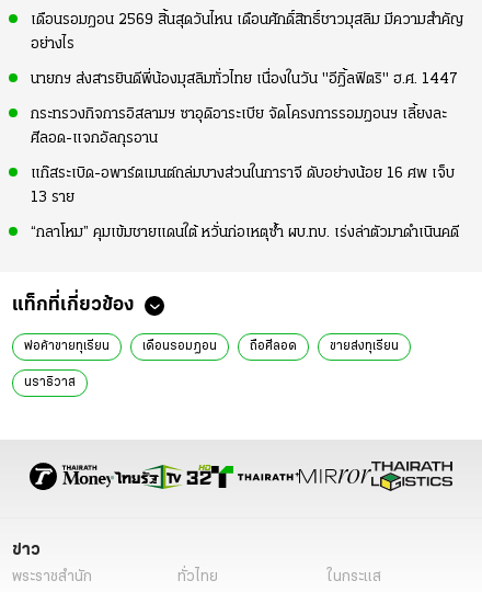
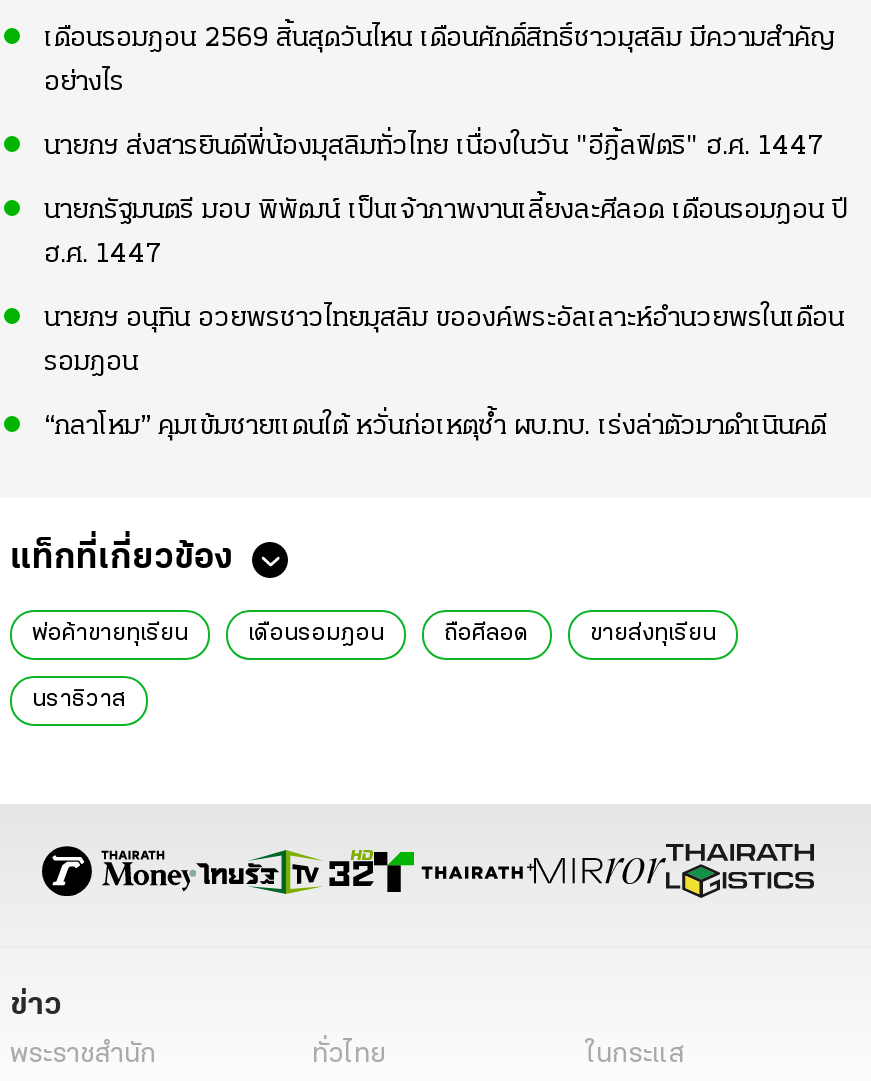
[31,107,447,123] กระทรวงกิจการอิสลามฯ ซาอุดิอาระเบีย จัดโครงการรอมฎอนฯ เลี้ยงละ -> [44,197,848,227] นายกรัฐมนตรี มอบ พิพัฒน์ เป็นเจ้าภาพงานเลี้ยงละศีลอด เดือนรอมฎอน ปี
[31,131,158,147] ศีลอด-แจกอัลกุรอาน -> [44,241,162,271] ฮ.ศ. 1447
[31,166,455,182] แก๊สระเบิด-อพาร์ตเมนต์ถล่มบางส่วนในการาจี ดับอย่างน้อย 16 ศพ เจ็บ -> [44,305,844,335] นายกฯ อนุทิน อวยพรชาวไทยมุสลิม ขอองค์พระอัลเลาะห์อำนวยพรในเดือน
[31,190,74,206] 13 ราย -> [44,349,138,379] รอมฎอน

